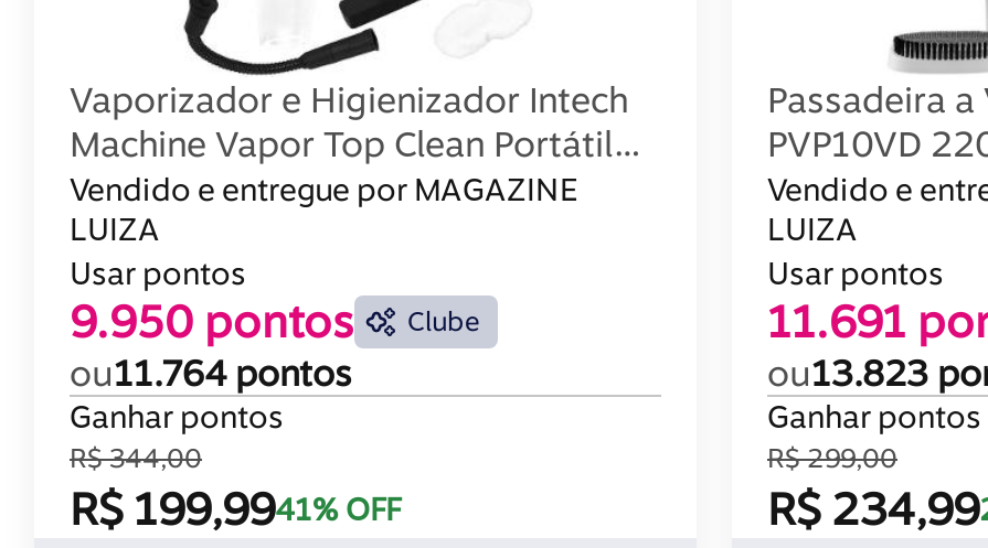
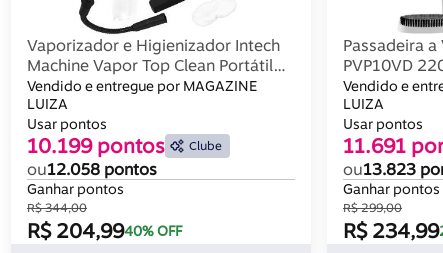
[70,293,480,348] 9.950 pontos Clube -> [27,133,222,158] 10.199 pontos Clube
[70,350,352,394] ou11.764 pontos -> [27,159,157,179] ou12.058 pontos
[70,480,401,535] R$ 199,9941% OFF -> [27,218,182,243] R$ 204,9940% OFF

